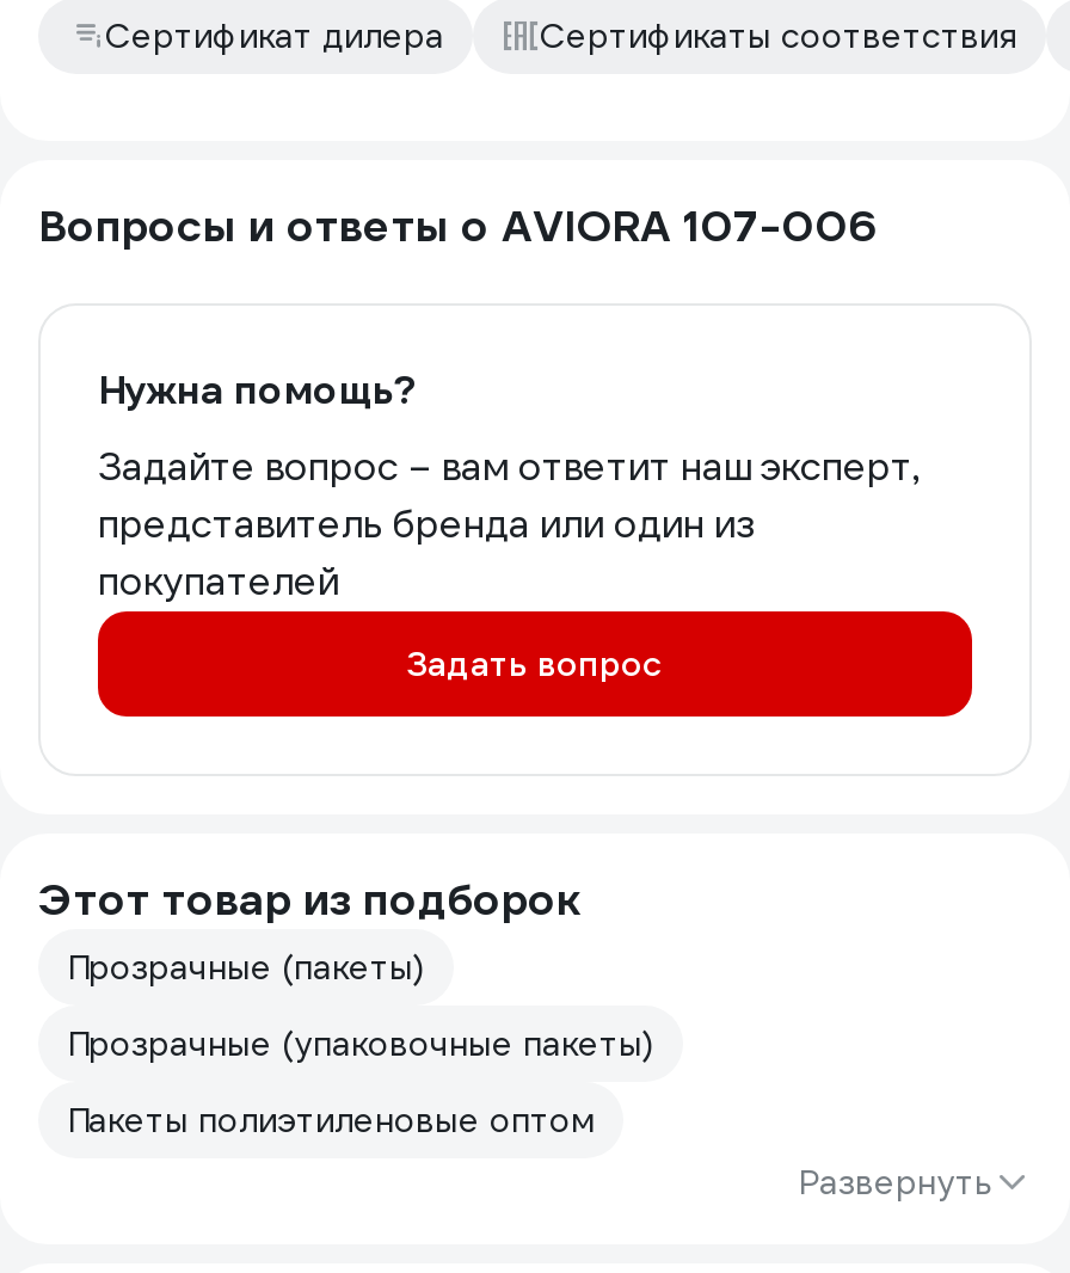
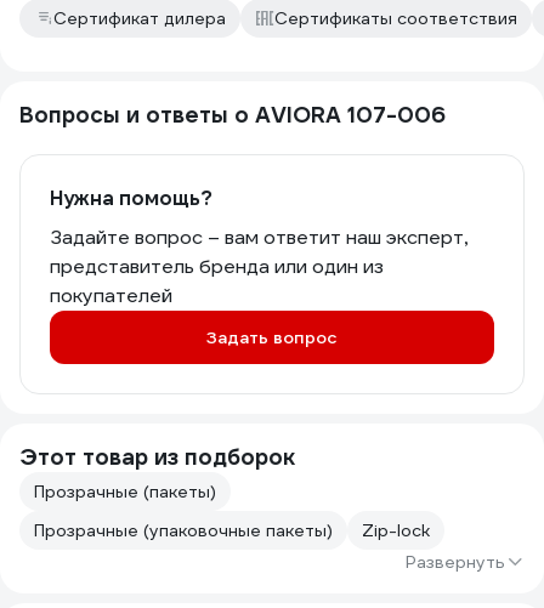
[67,1099,595,1142] Пакеты полиэтиленовые оптом -> [362,519,430,541] Zip-lock

